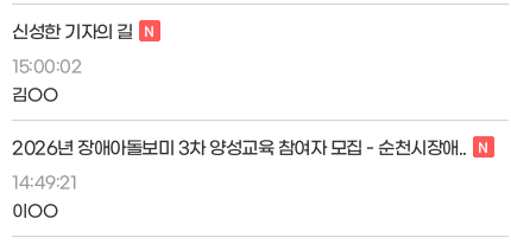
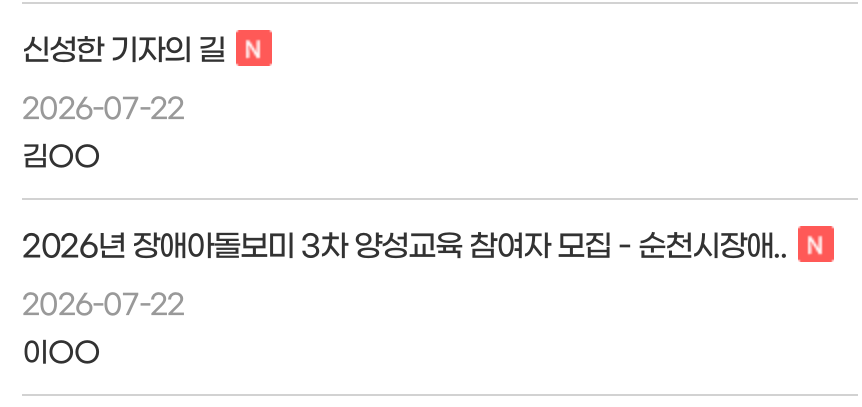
[12,56,81,73] 15:00:02 -> [22,91,184,119] 2026-07-22
[12,172,76,189] 14:49:21 -> [22,287,184,315] 2026-07-22

